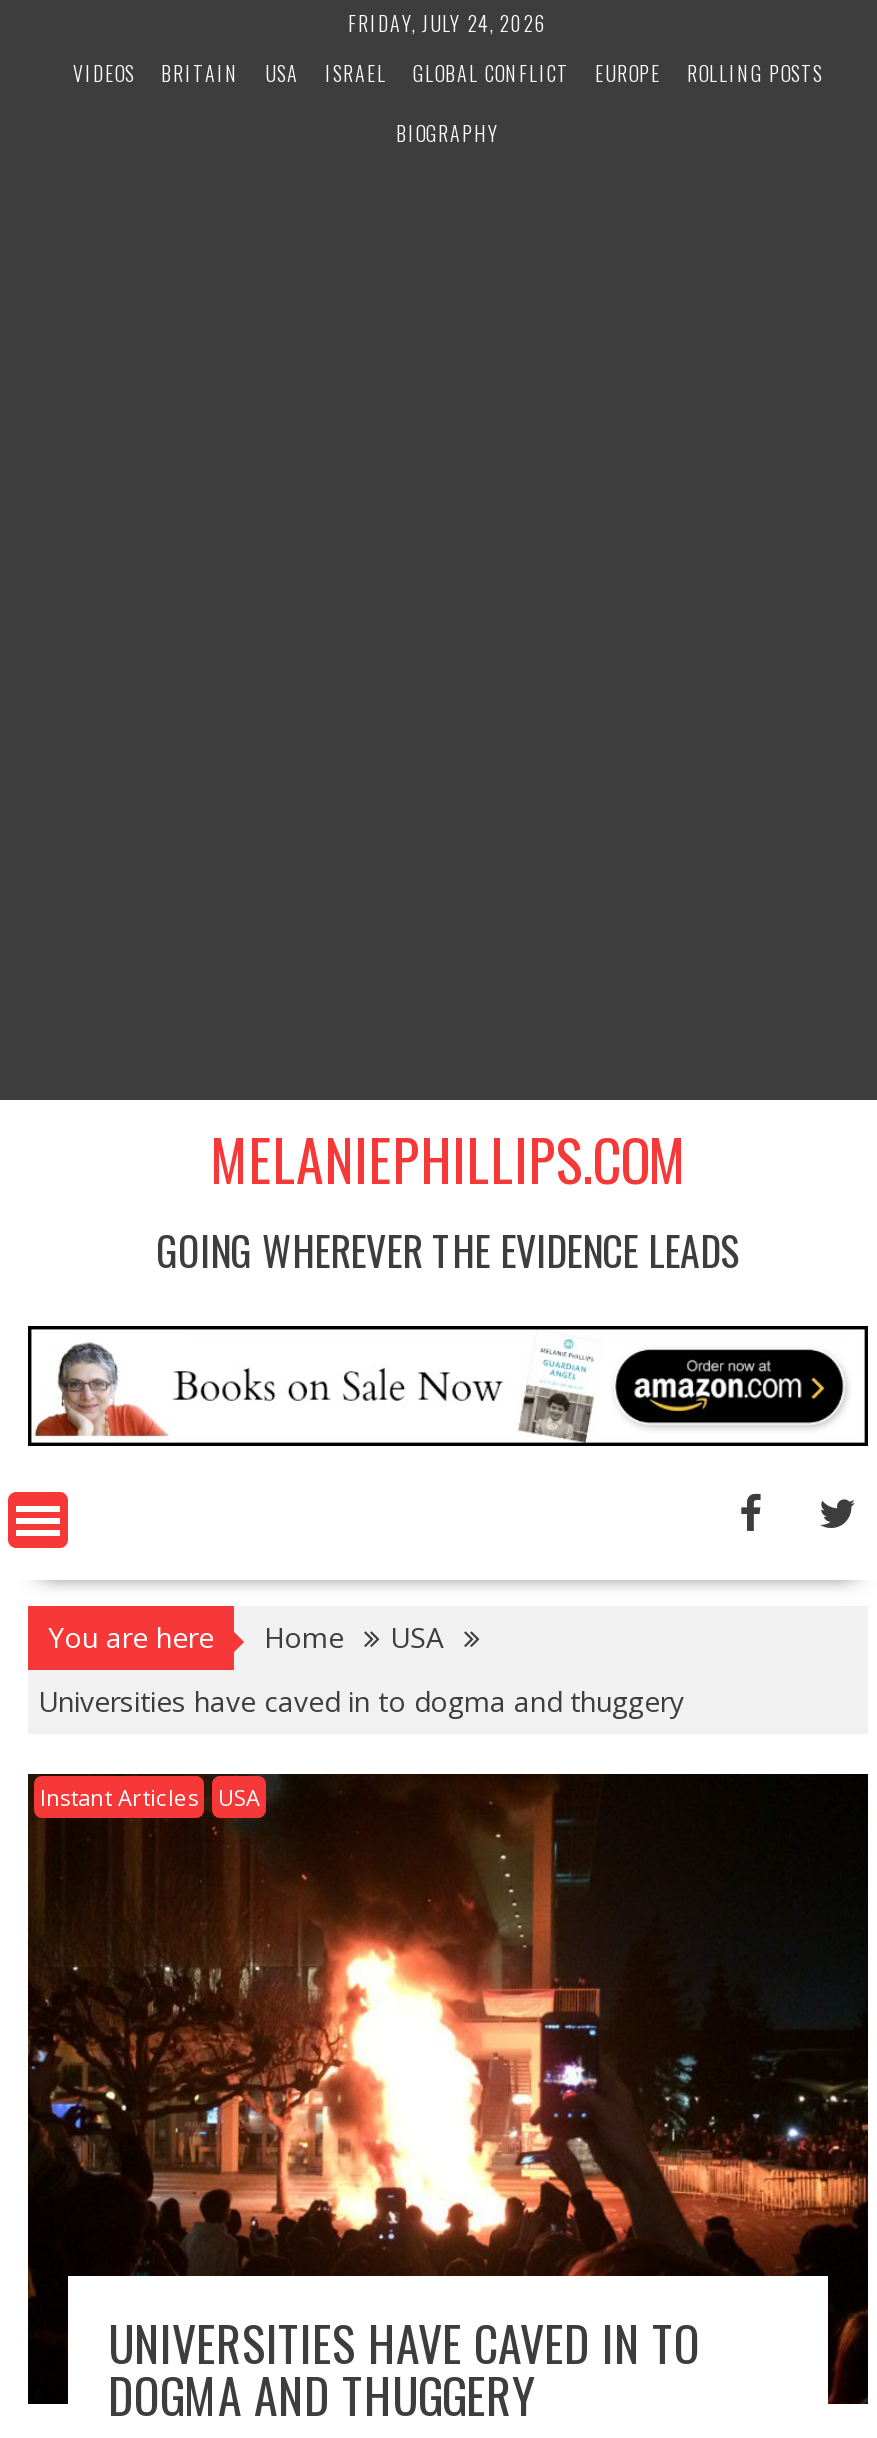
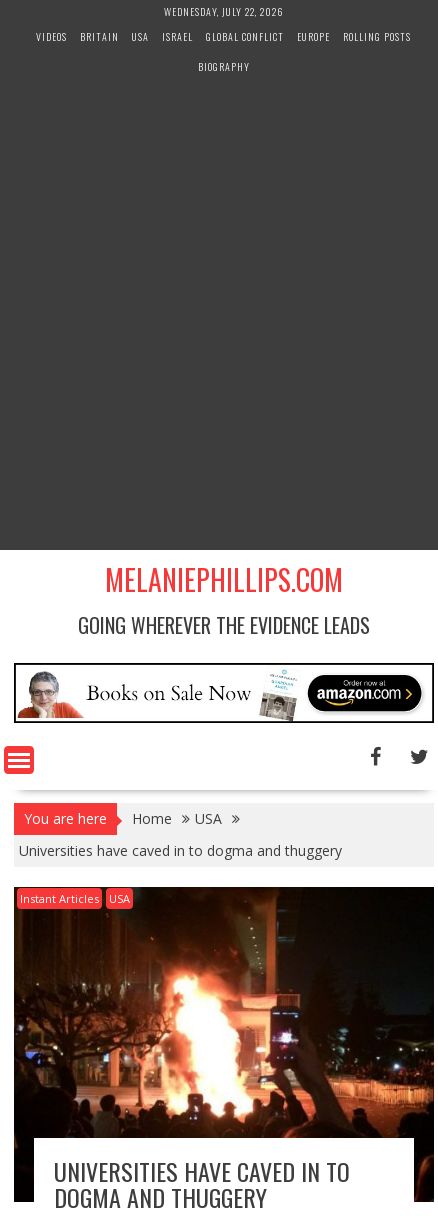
[348,8,548,38] FRIDAY, JULY 24, 2026 -> [164,4,284,19] WEDNESDAY, JULY 22, 2026

